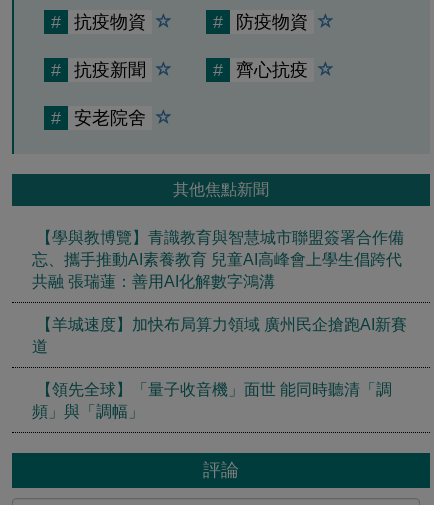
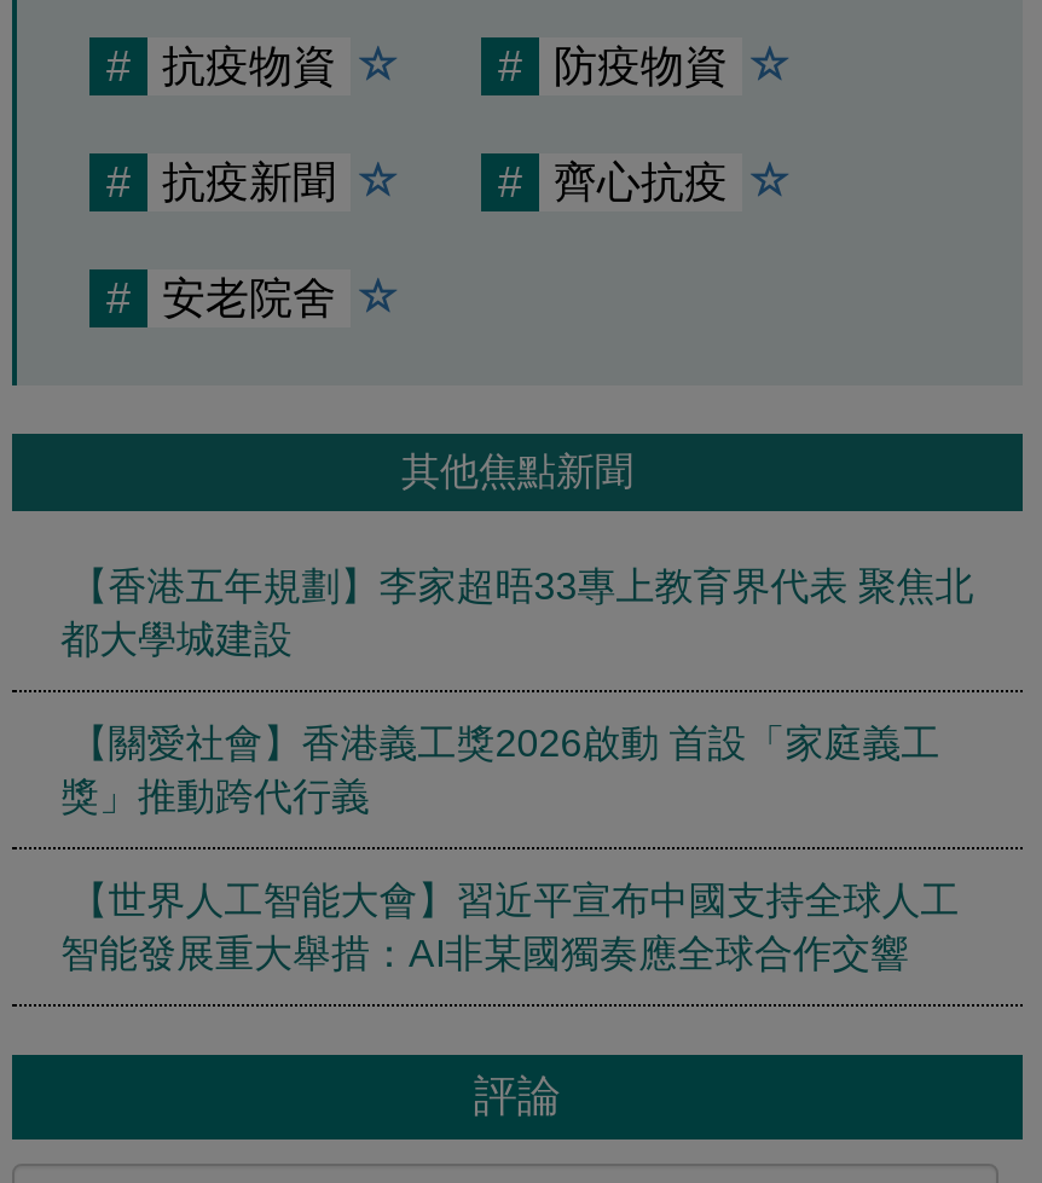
[32,228,404,289] 【學與教博覽】青識教育與智慧城市聯盟簽署合作備 | 忘、攜手推動AI素養教育 兒童AI高峰會上學生倡跨代 | 共融 張瑞蓮：善用AI化解數字鴻溝 -> [60,565,974,660] 【香港五年規劃】李家超晤33專上教育界代表 聚焦北 | 都大學城建設
[32,315,407,354] 【羊城速度】加快布局算力領域 廣州民企搶跑AI新賽 | 道 -> [60,722,940,817] 【關愛社會】香港義工獎2026啟動 首設「家庭義工 | 獎」推動跨代行義
[32,380,392,419] 【領先全球】「量子收音機」面世 能同時聽清「調 | 頻」與「調幅」 -> [60,879,959,974] 【世界人工智能大會】習近平宣布中國支持全球人工 | 智能發展重大舉措：AI非某國獨奏應全球合作交響

